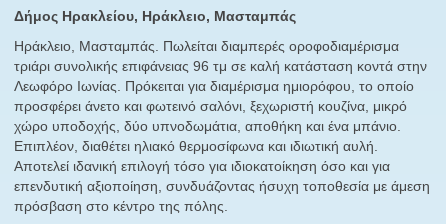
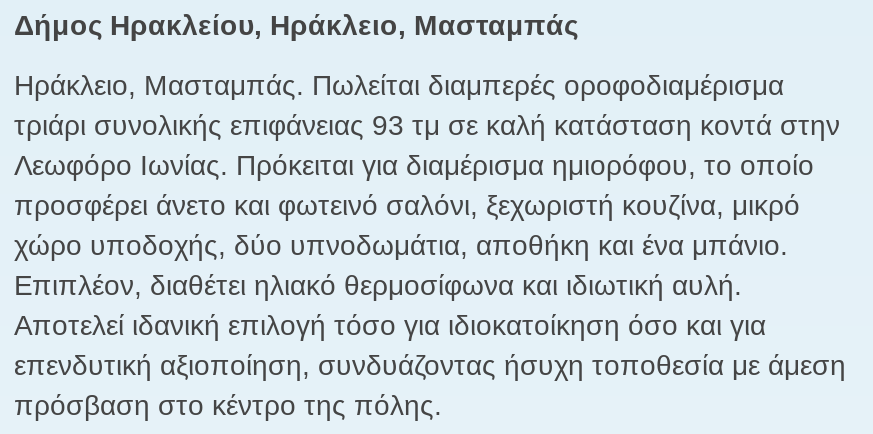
[14,58,427,74] τριάρι συνολικής επιφάνειας 96 τμ σε καλή κατάσταση κοντά στην -> [14,109,840,141] τριάρι συνολικής επιφάνειας 93 τμ σε καλή κατάσταση κοντά στην

